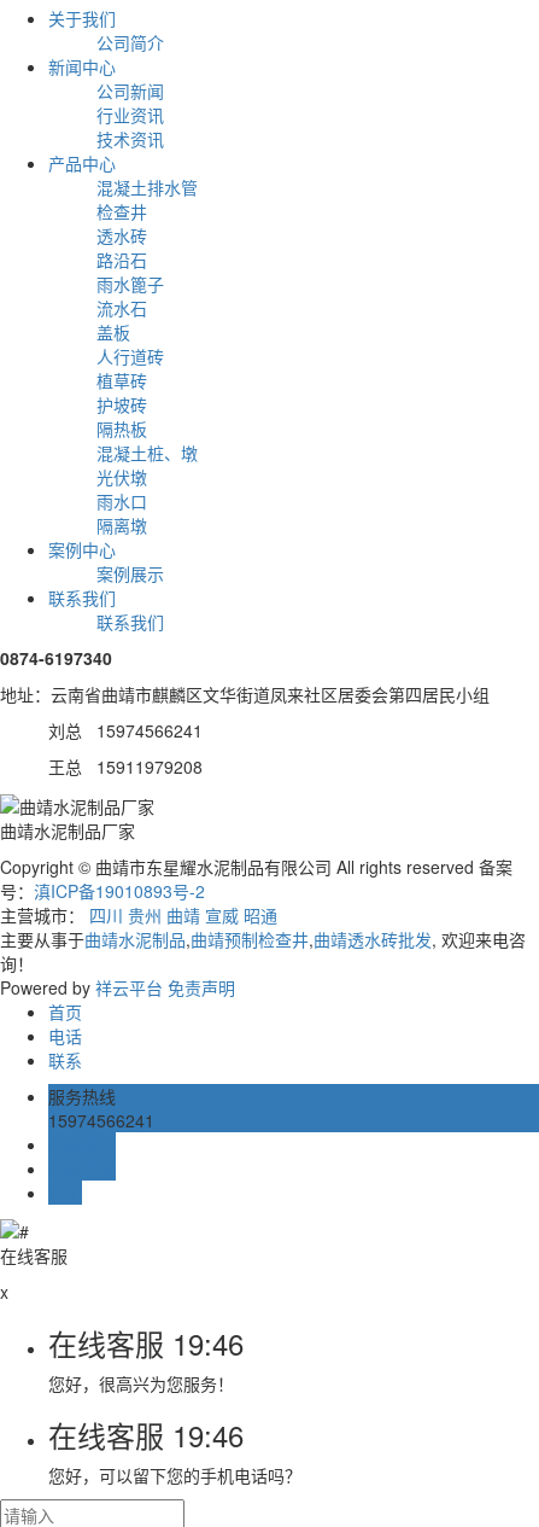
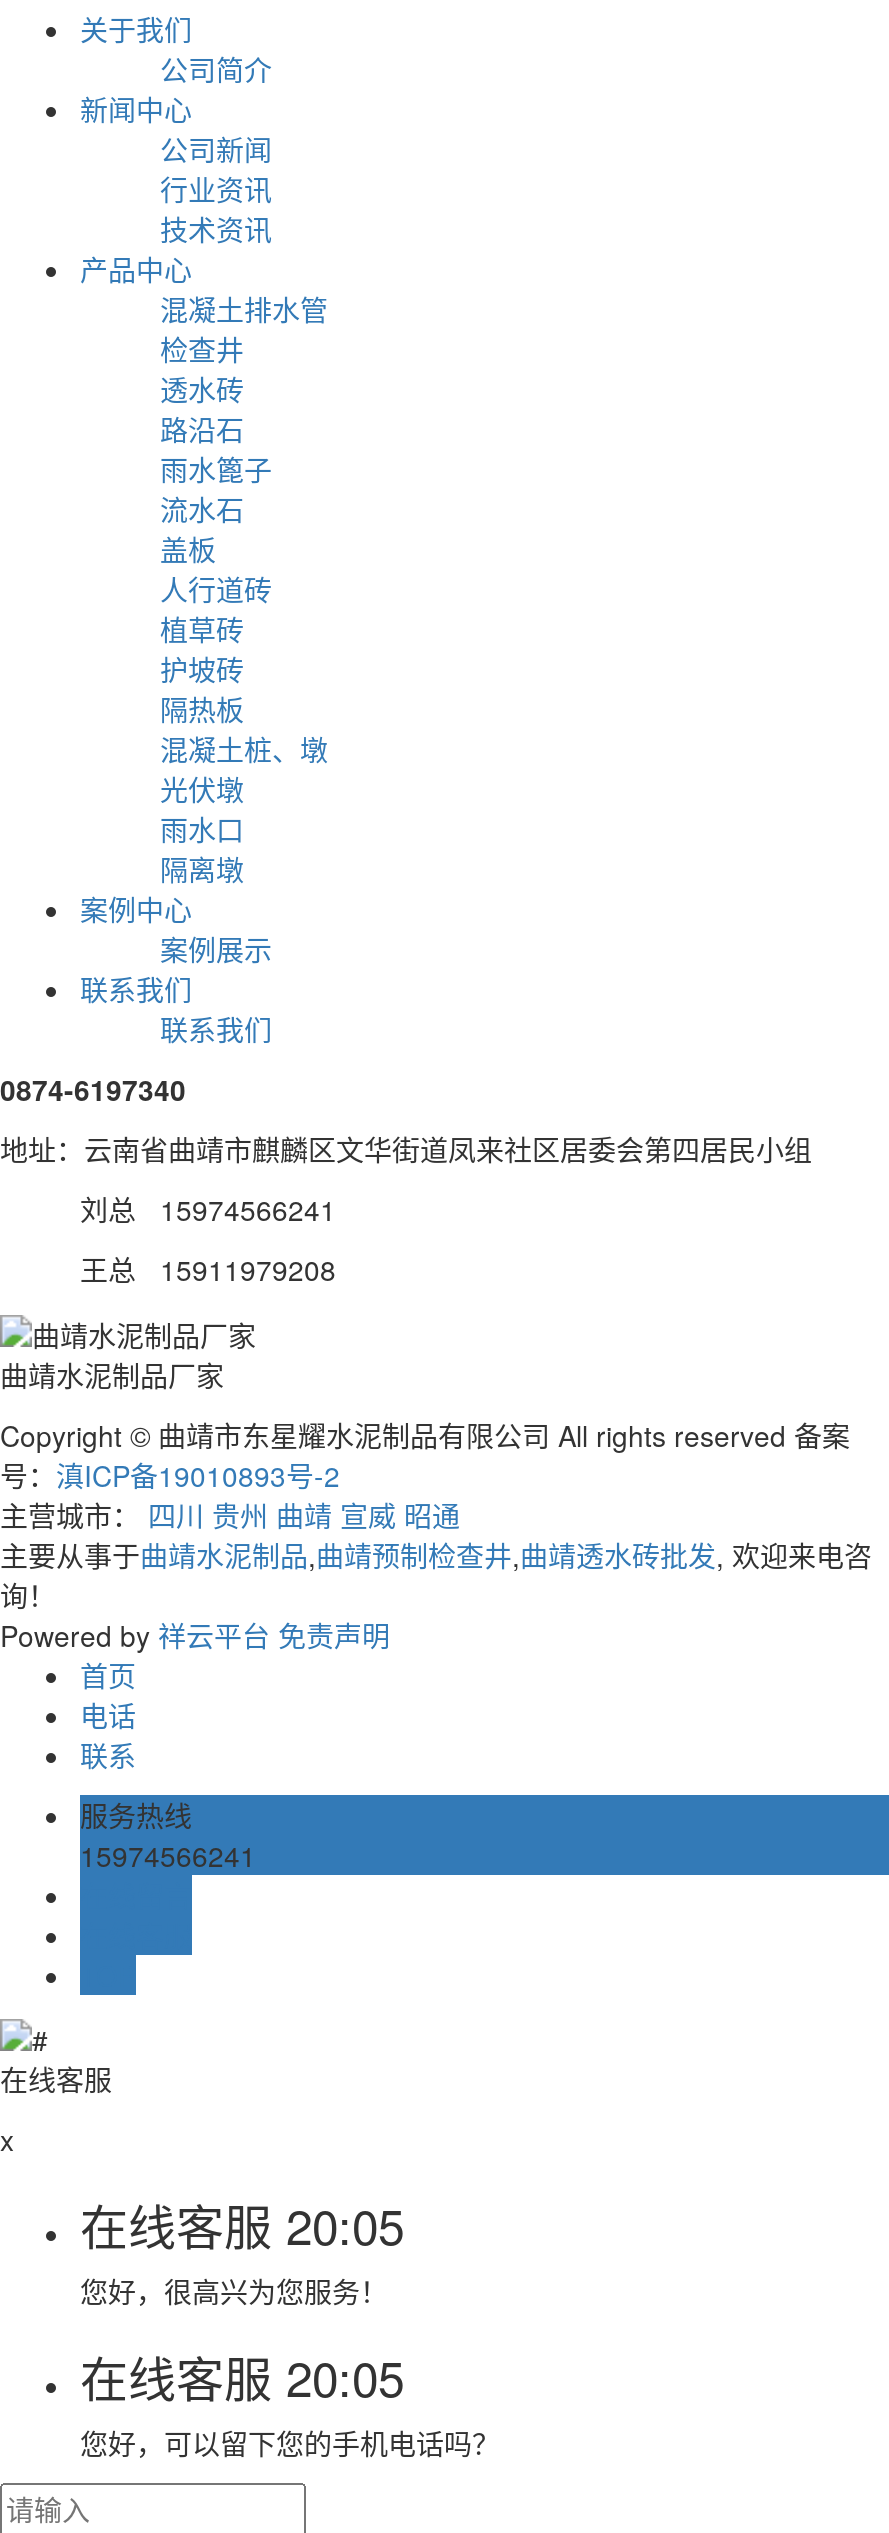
[48,1322,244,1364] 在线客服19:46 -> [80,2189,404,2259] 在线客服20:05
[48,1414,244,1456] 在线客服19:46 -> [80,2341,404,2411] 在线客服20:05

